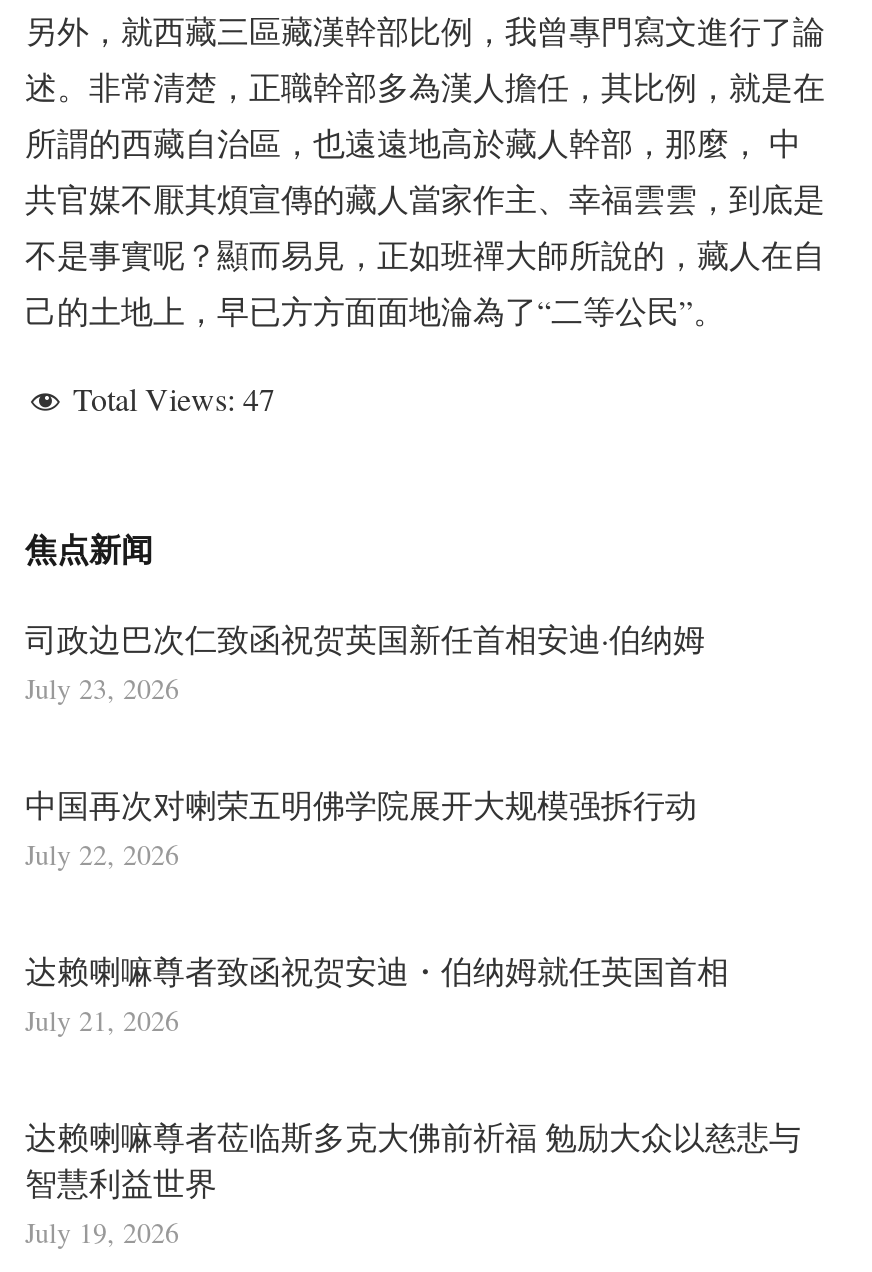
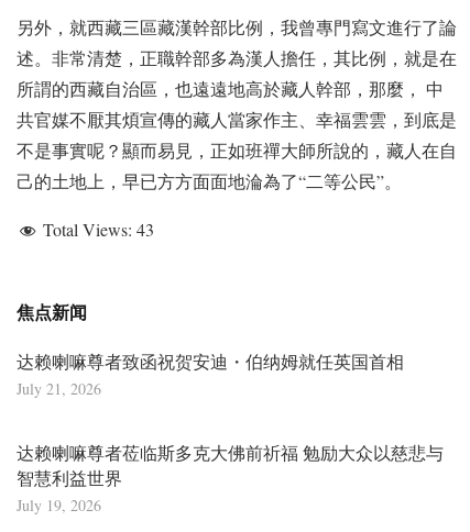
[73,377,275,419] Total Views: 47 -> [43,218,154,241] Total Views: 43
[25,618,705,874] 司政边巴次仁致函祝贺英国新任首相安迪·伯纳姆 | July 23, 2026 | 中国再次对喇荣五明佛学院展开大规模强拆行动 | July 22, 2026 -> none

